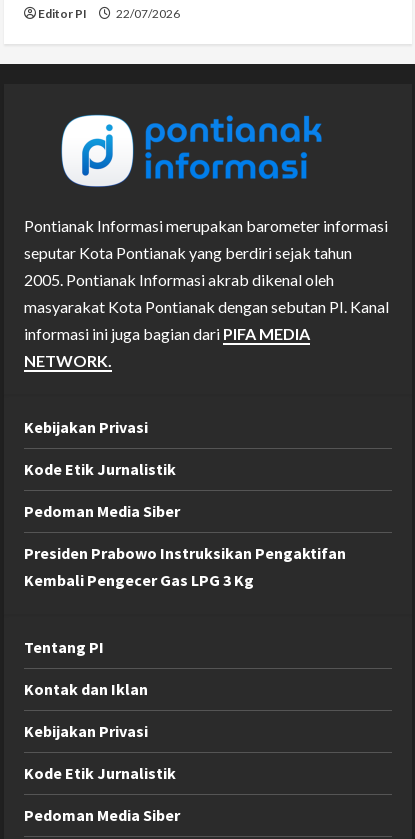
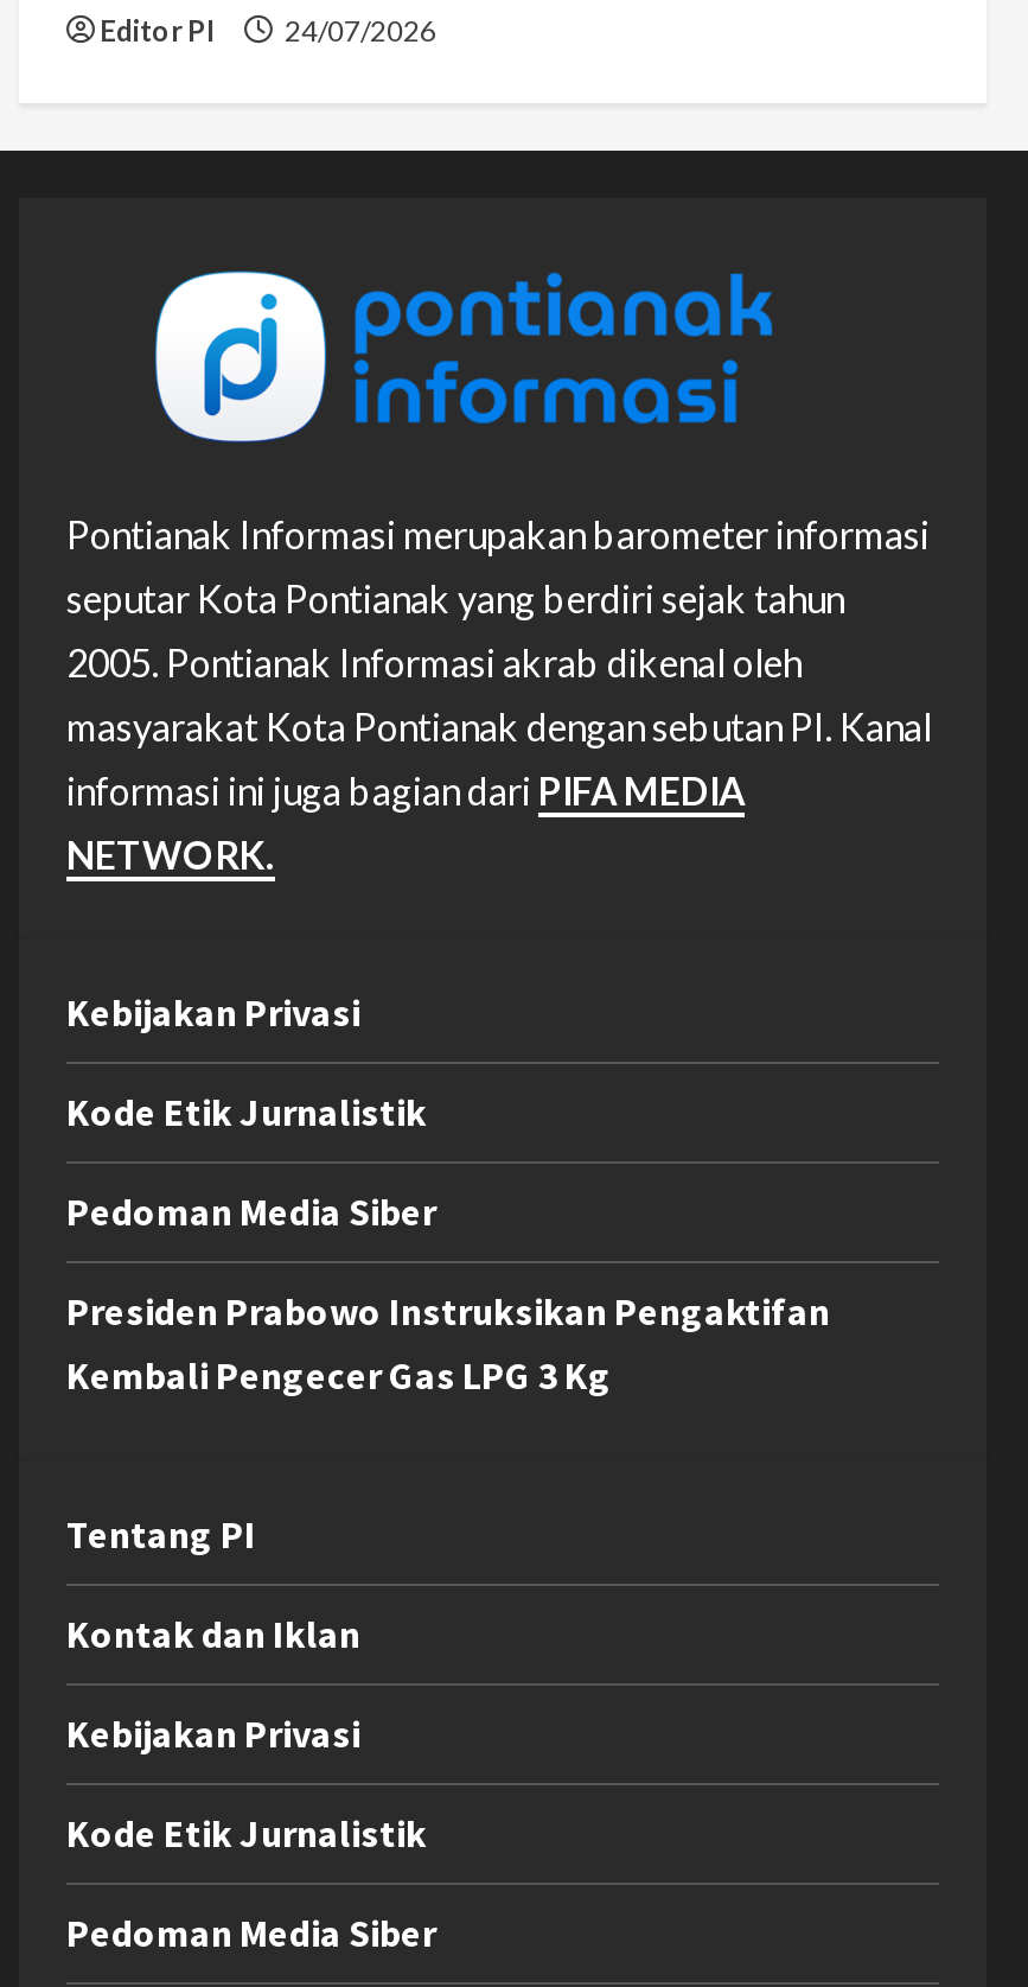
[38,6,180,21] Editor PI 22/07/2026 -> [100,13,436,48] Editor PI 24/07/2026

